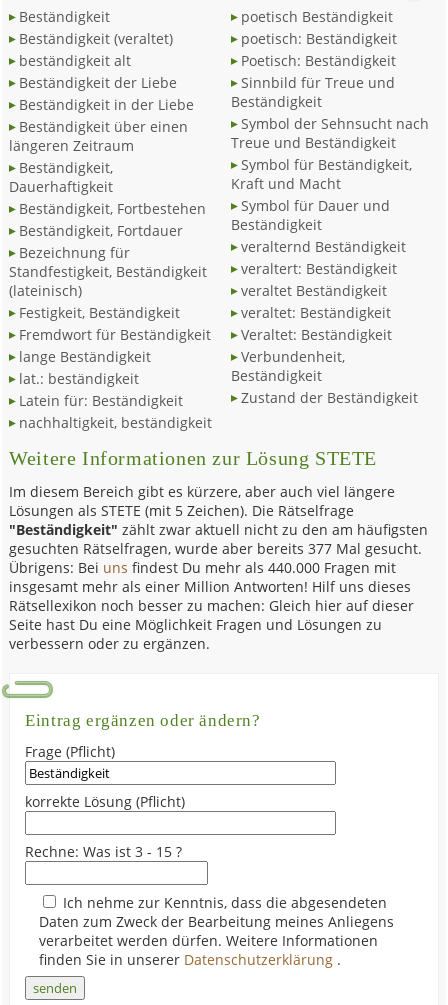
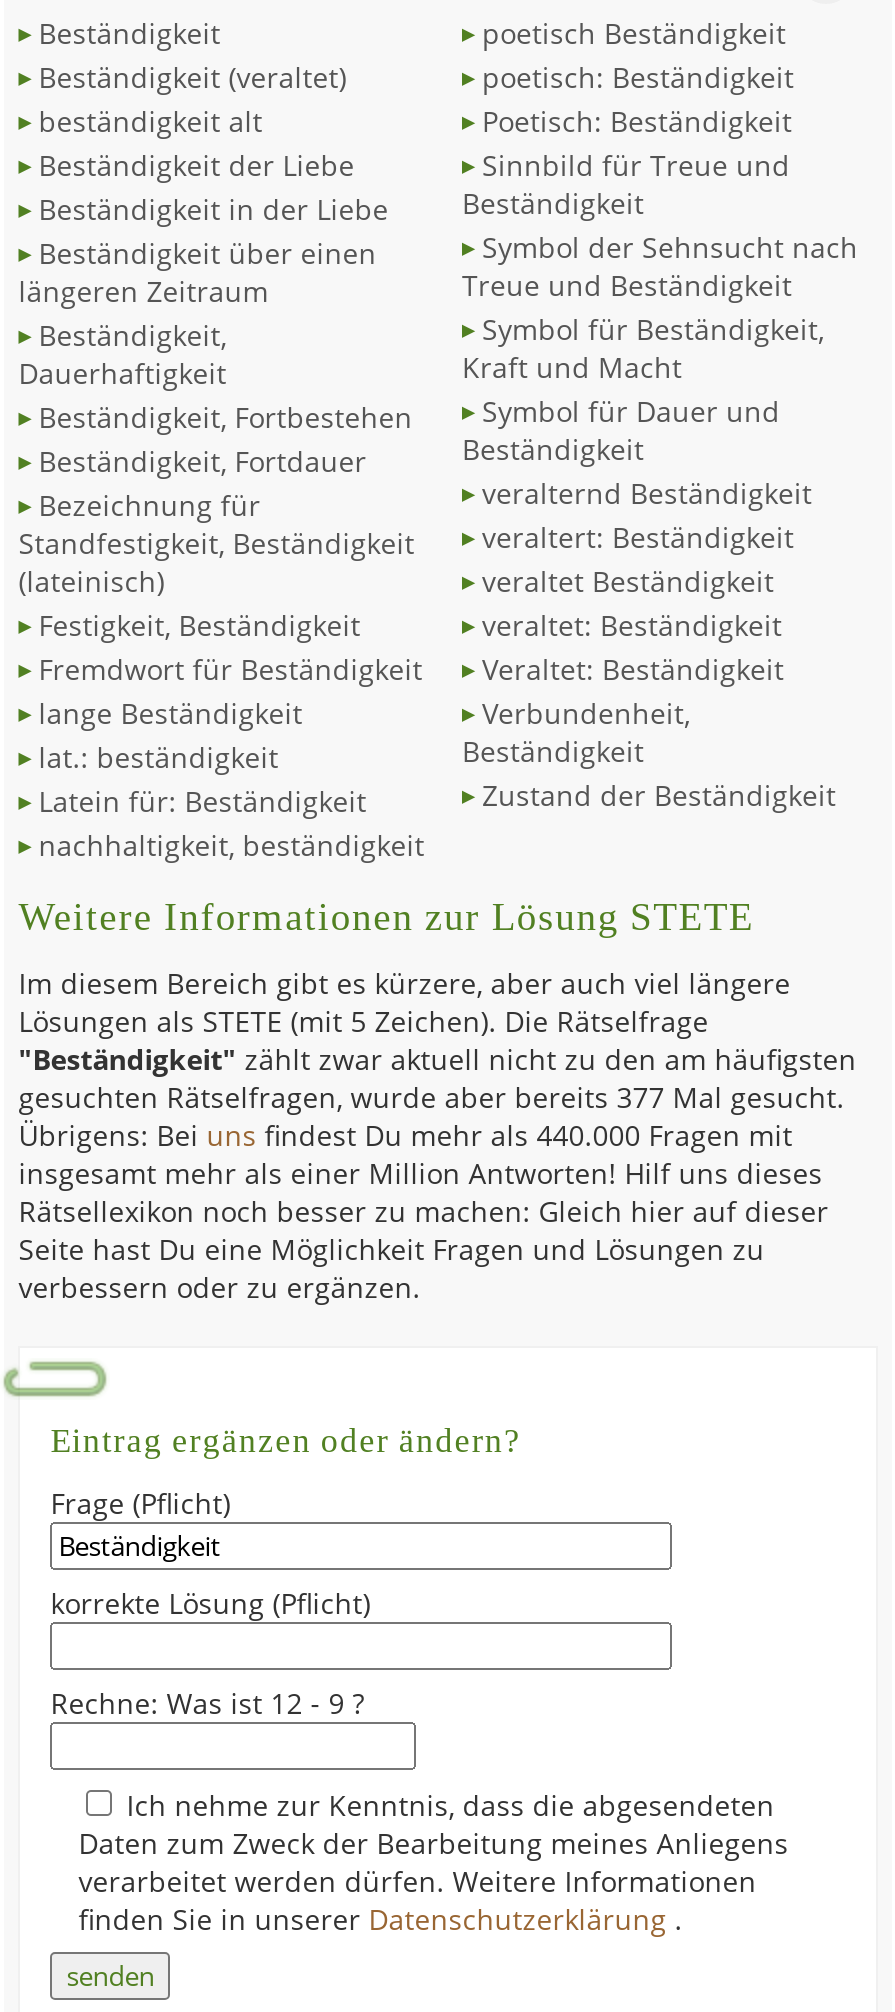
[25,842,182,861] Rechne: Was ist 3 - 15 ? -> [50,1684,364,1722] Rechne: Was ist 12 - 9 ?

